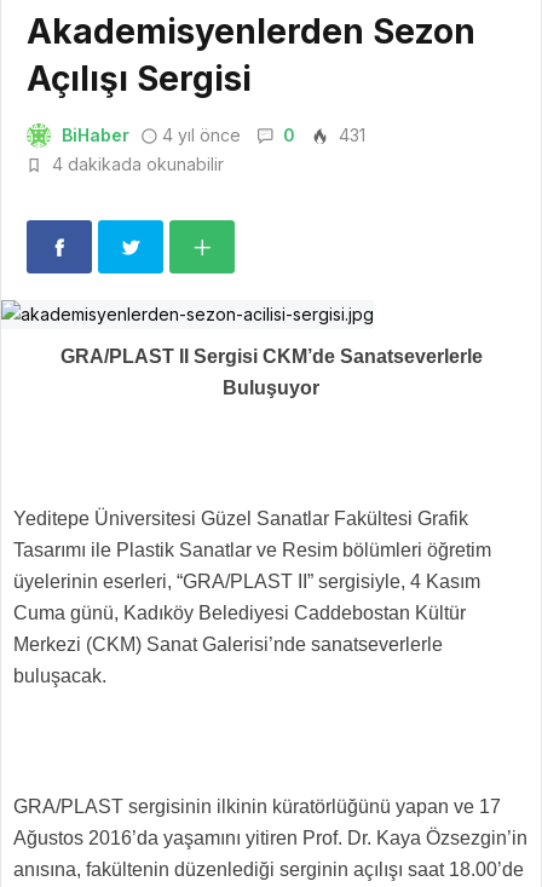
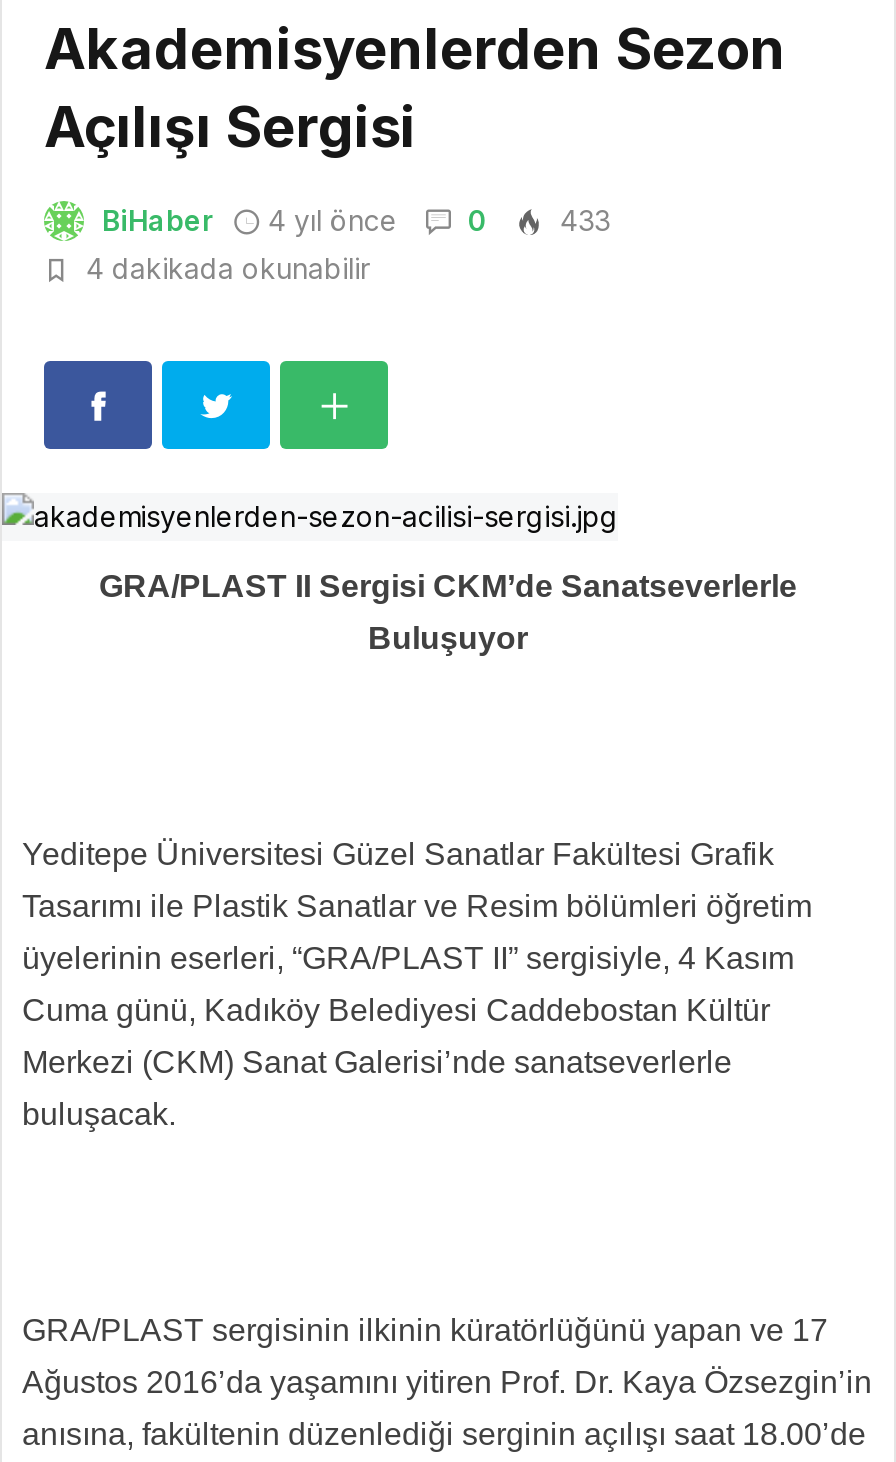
[283,124,365,145] 0 431 -> [468,202,610,236] 0 433

